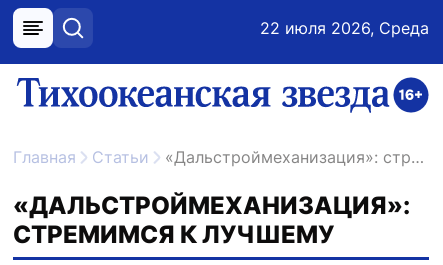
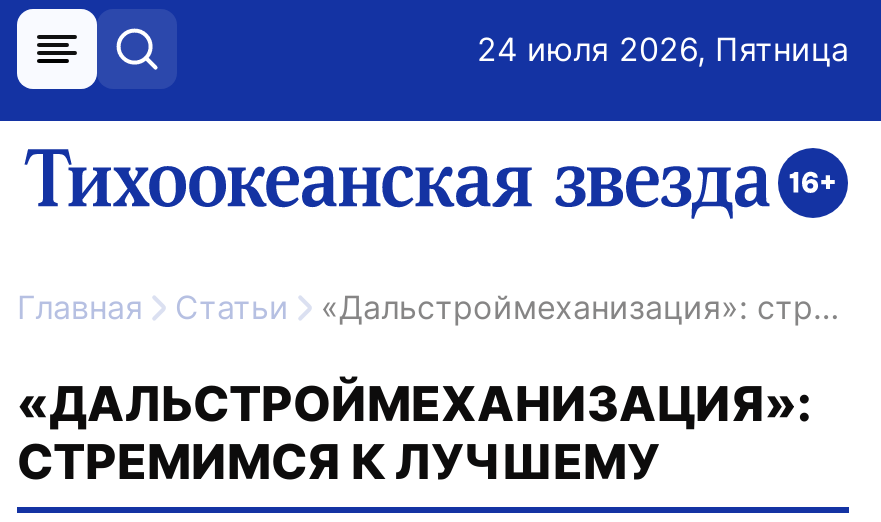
[260,18,429,38] 22 июля 2026, Среда -> [477,29,849,69] 24 июля 2026, Пятница

